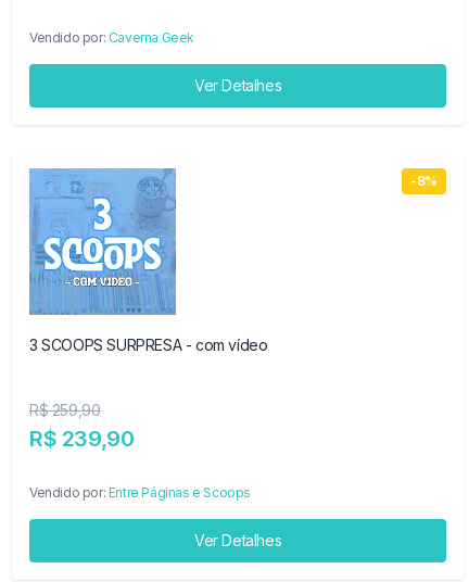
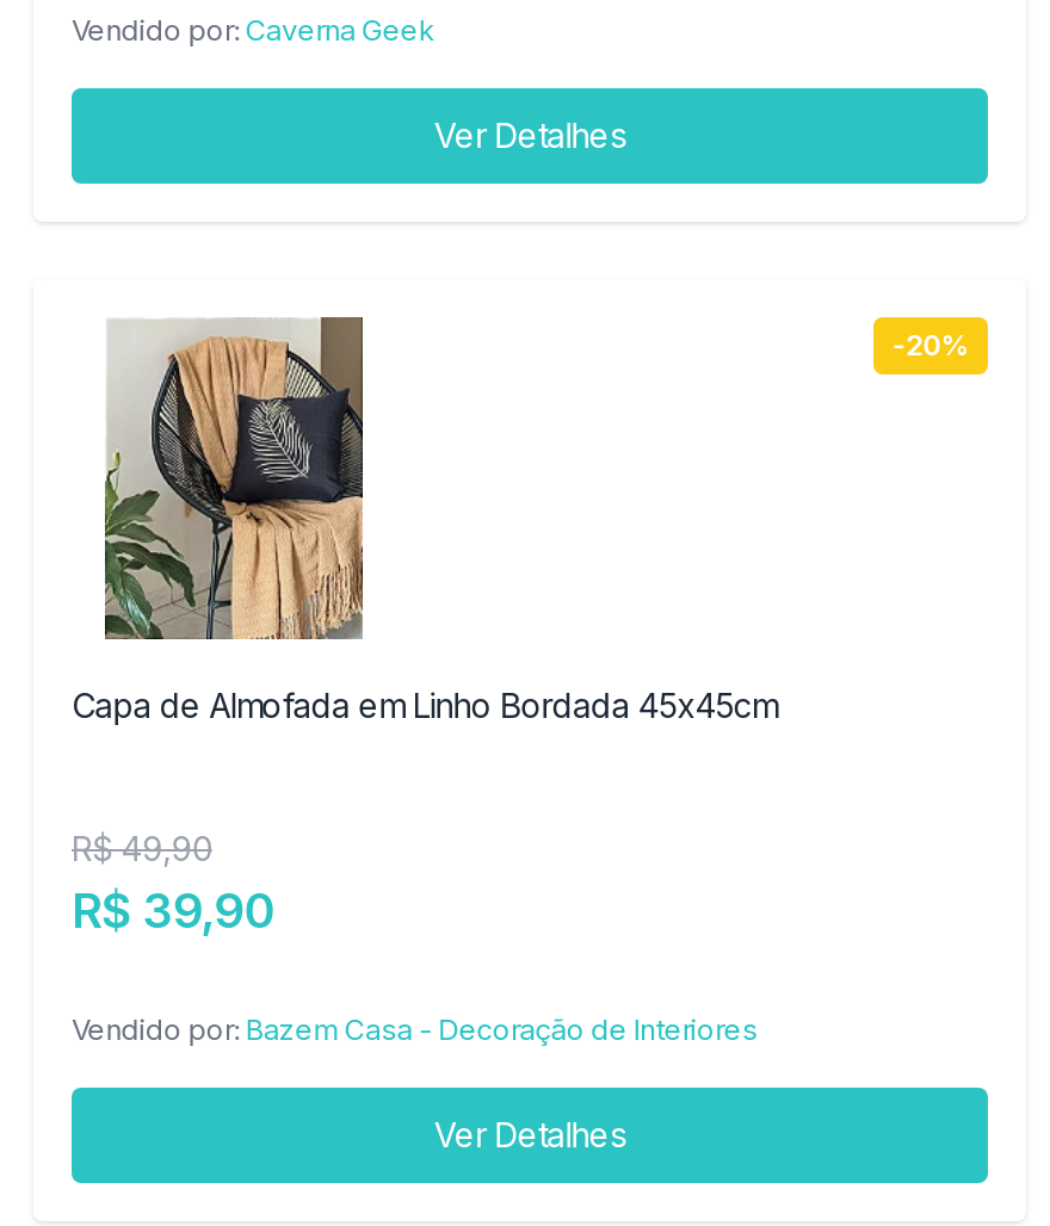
[28,167,268,354] [image] | 3 SCOOPS SURPRESA - com vídeo -> [72,315,777,725] [image] | Capa de Almofada em Linho Bordada 45x45cm
[411,173,438,189] -8% -> [892,327,969,363] -20%
[29,401,134,452] R$ 259,90 | R$ 239,90 -> [72,828,274,940] R$ 49,90 | R$ 39,90
[29,484,251,501] Vendido por: Entre Páginas e Scoops -> [72,1011,757,1047] Vendido por: Bazem Casa - Decoração de Interiores

